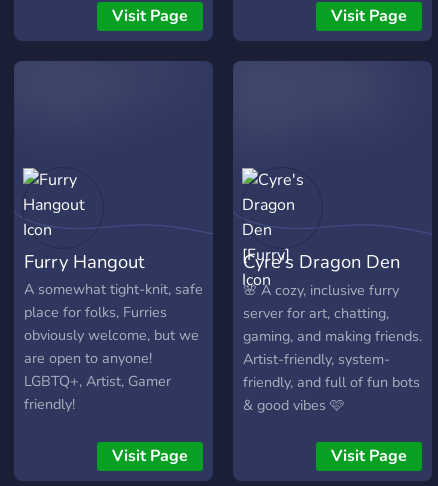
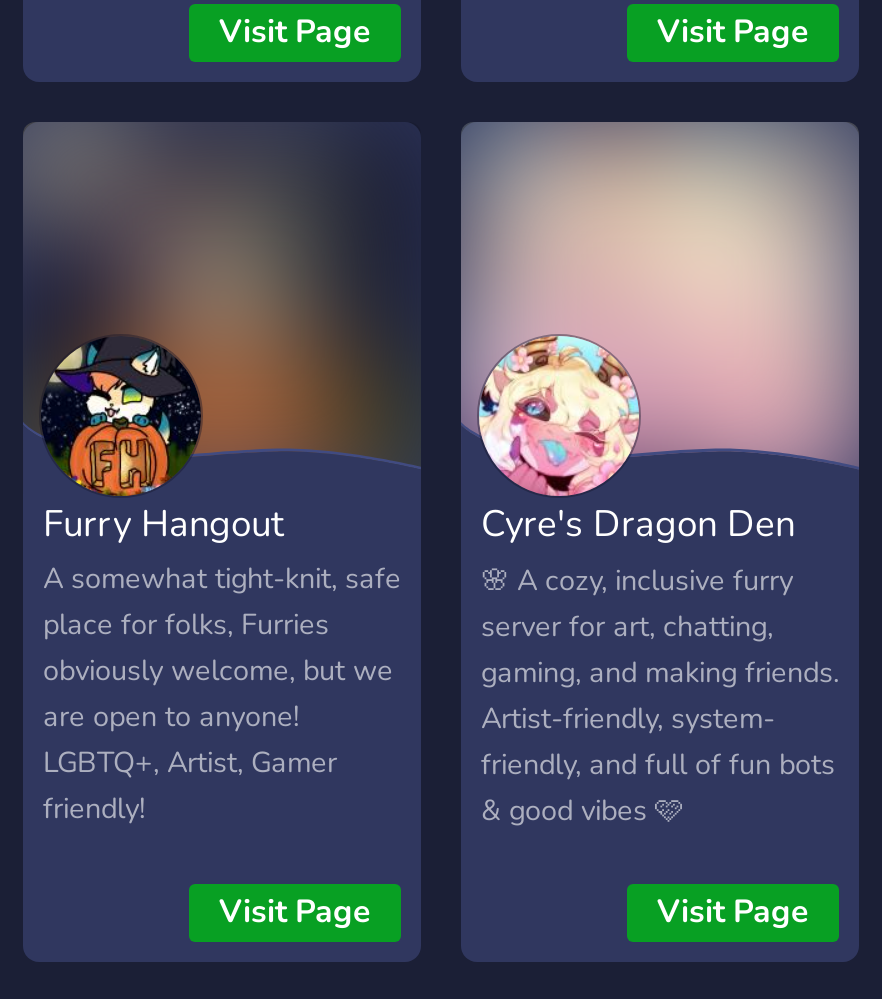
none -> [27,126,417,494] [image]
none -> [461,122,859,494] [image]

